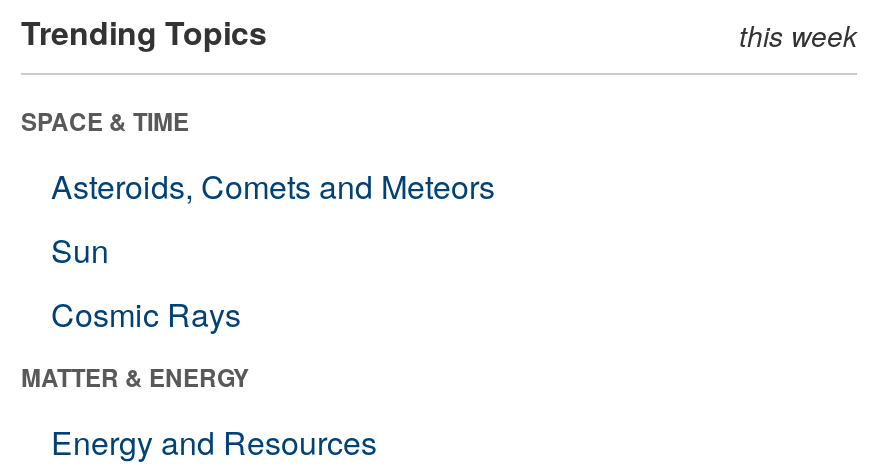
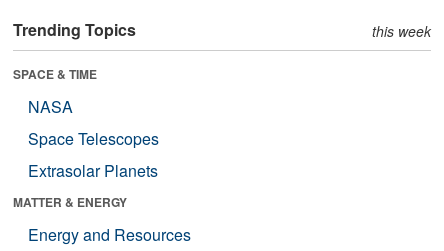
[51,163,495,337] Asteroids, Comets and Meteors | Sun | Cosmic Rays -> [28,95,159,182] NASA | Space Telescopes | Extrasolar Planets

